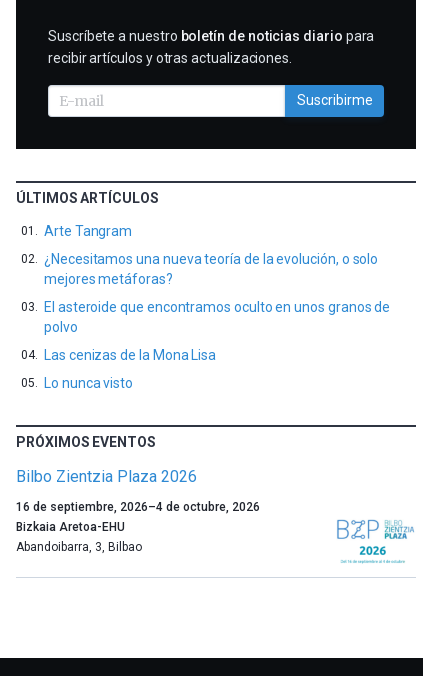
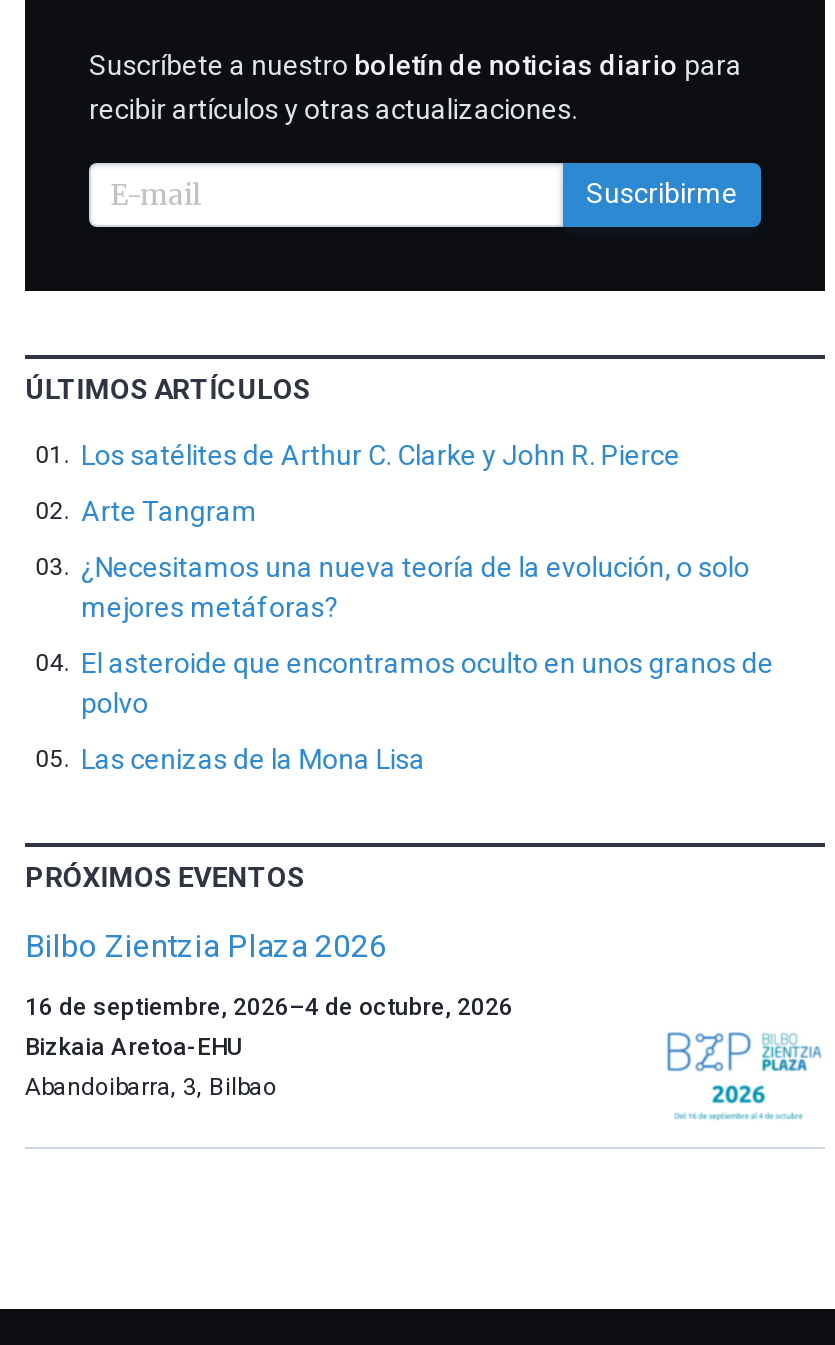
none -> [81,438,680,470] Los satélites de Arthur C. Clarke y John R. Pierce
moved [44,222,390,362] -> [81,494,774,774]: Arte Tangram | ¿Necesitamos una nueva teoría de la evolución, o solo | mejores metáforas? | El asteroide que encontramos oculto en unos granos de | polvo | Las cenizas de la Mona Lisa
[44,374,133,390] Lo nunca visto -> none

